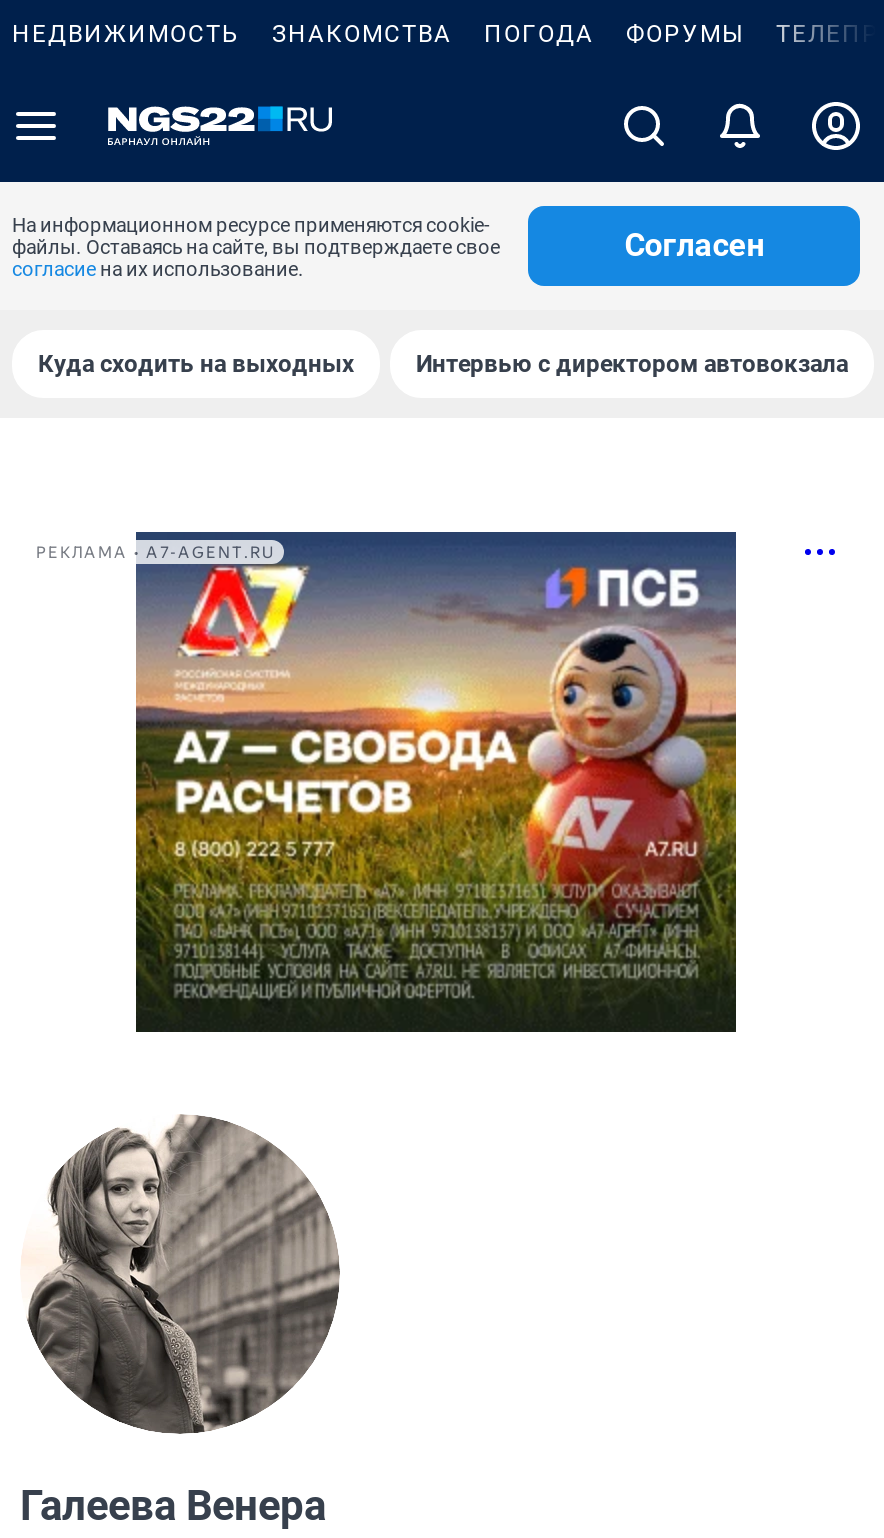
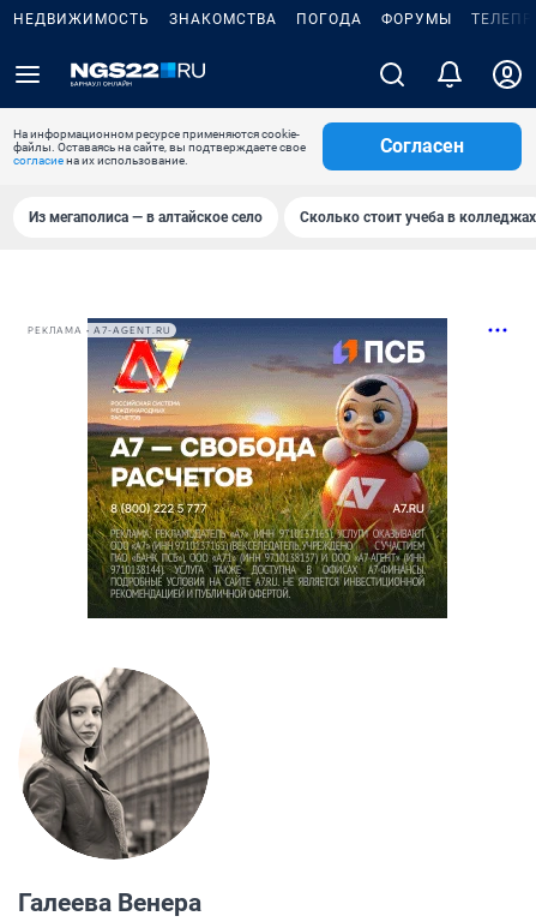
[38,350,848,378] Куда сходить на выходных | Интервью с директором автовокзала -> [29,209,536,226] Из мегаполиса — в алтайское село | Сколько стоит учеба в колледжах

